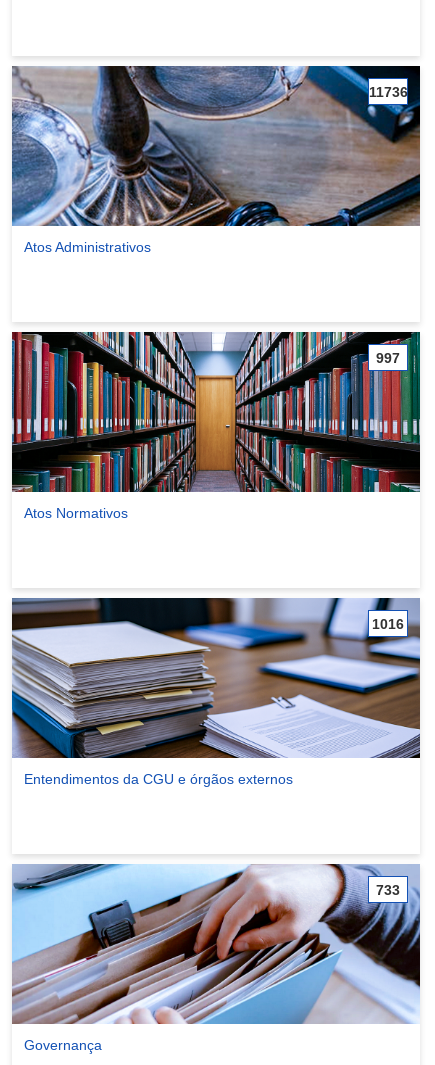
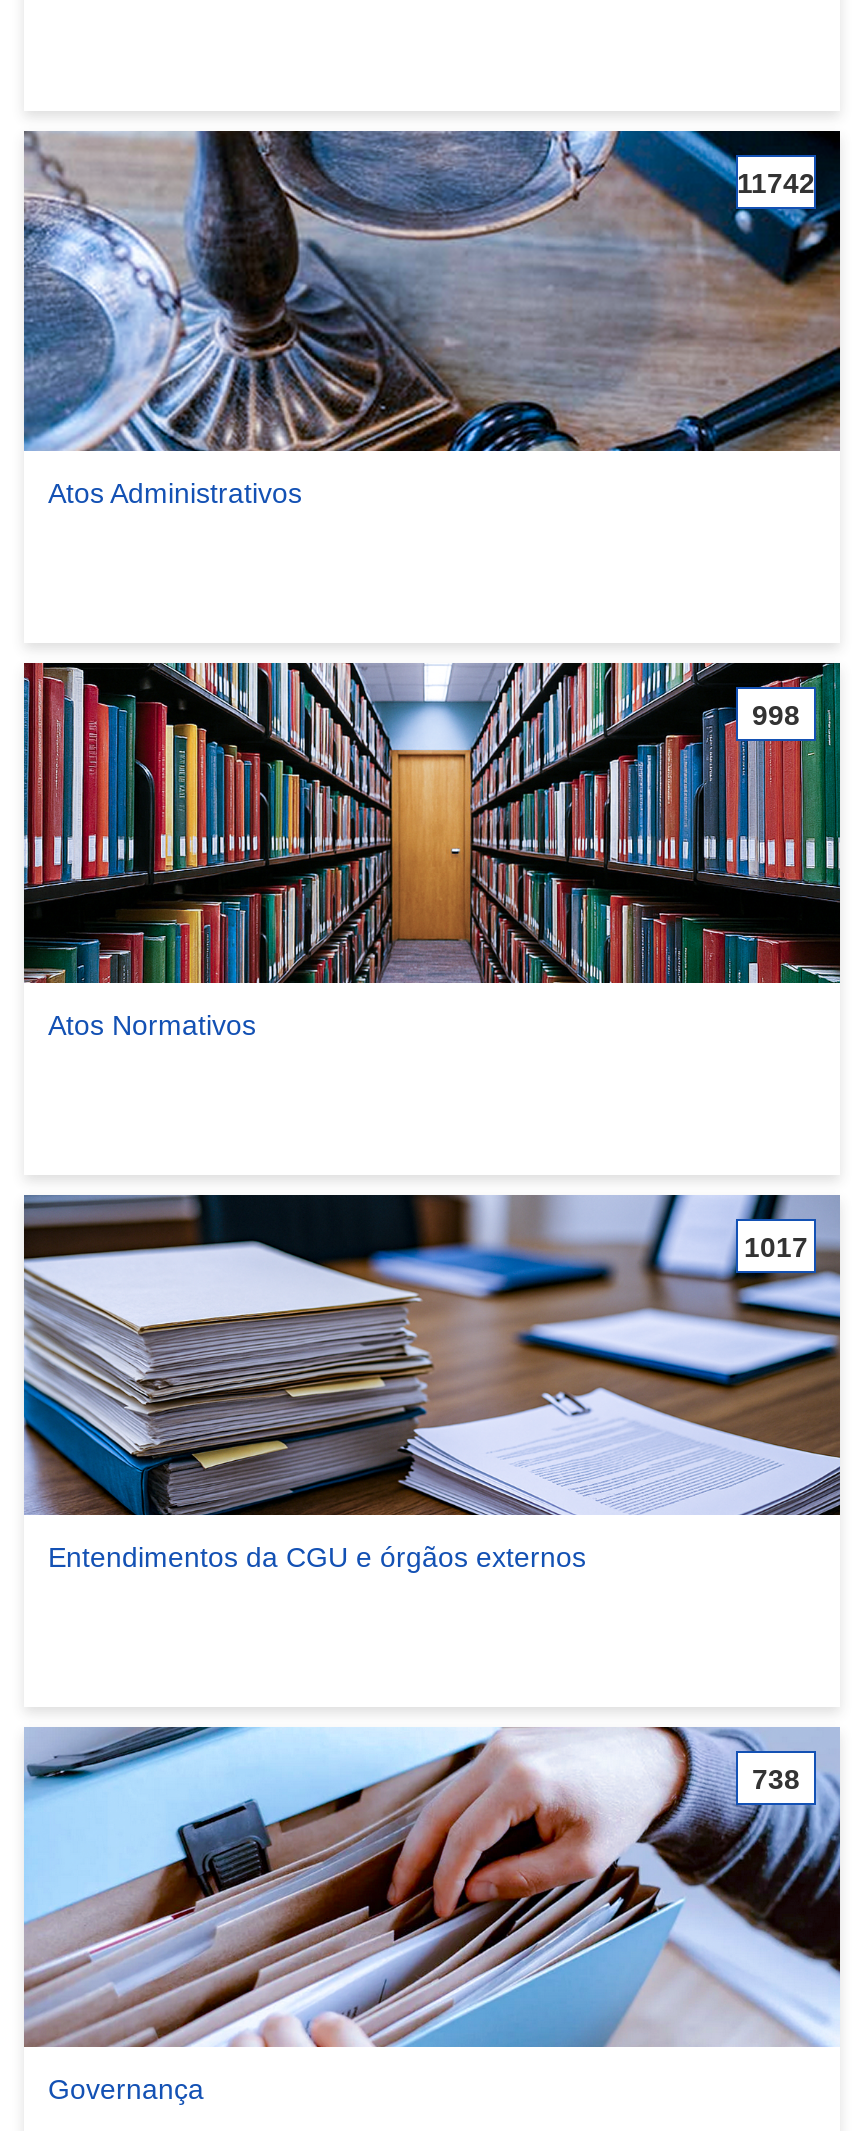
[368,83,407,99] 11736 -> [737,166,815,198] 11742
[376,349,400,365] 997 -> [752,698,800,730] 998
[372,615,404,631] 1016 -> [744,1230,808,1262] 1017
[376,881,400,897] 733 -> [752,1762,800,1794] 738

